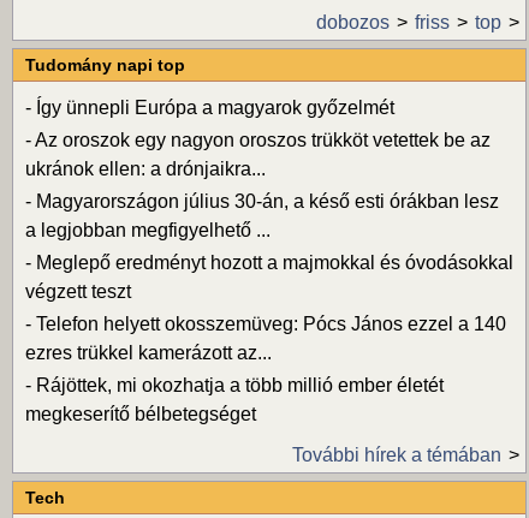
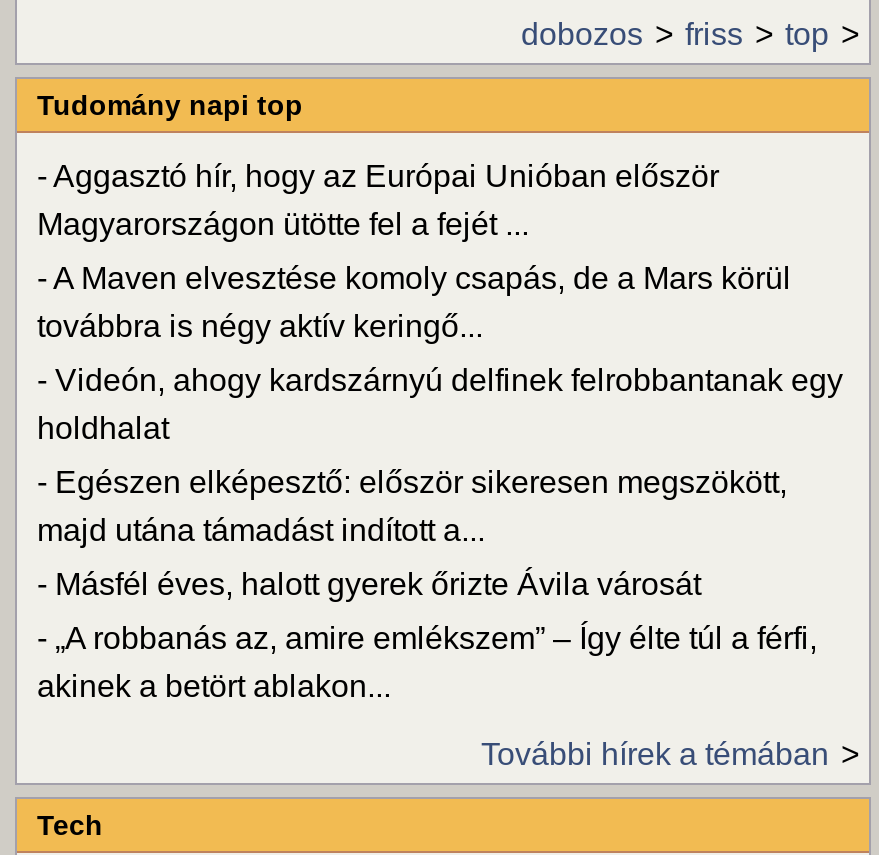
[25,97,394,118] - Így ünnepli Európa a magyarok győzelmét -> [37,159,719,241] - Aggasztó hír, hogy az Európai Unióban először | Magyarországon ütötte fel a fejét ...
[25,130,491,179] - Az oroszok egy nagyon oroszos trükköt vetettek be az | ukránok ellen: a drónjaikra... -> [37,261,791,343] - A Maven elvesztése komoly csapás, de a Mars körül | továbbra is négy aktív keringő...
[25,191,499,240] - Magyarországon július 30-án, a késő esti órákban lesz | a legjobban megfigyelhető ... -> [37,363,843,445] - Videón, ahogy kardszárnyú delfinek felrobbantanak egy | holdhalat
[25,252,513,302] - Meglepő eredményt hozott a majmokkal és óvodásokkal | végzett teszt -> [37,465,787,547] - Egészen elképesztő: először sikeresen megszökött, | majd utána támadást indított a...
[25,314,506,363] - Telefon helyett okosszemüveg: Pócs János ezzel a 140 | ezres trükkel kamerázott az... -> [37,567,701,601] - Másfél éves, halott gyerek őrizte Ávila városát
[25,375,444,424] - Rájöttek, mi okozhatja a több millió ember életét | megkeserítő bélbetegséget -> [37,621,817,703] - „A robbanás az, amire emlékszem” – Így élte túl a férfi, | akinek a betört ablakon...

